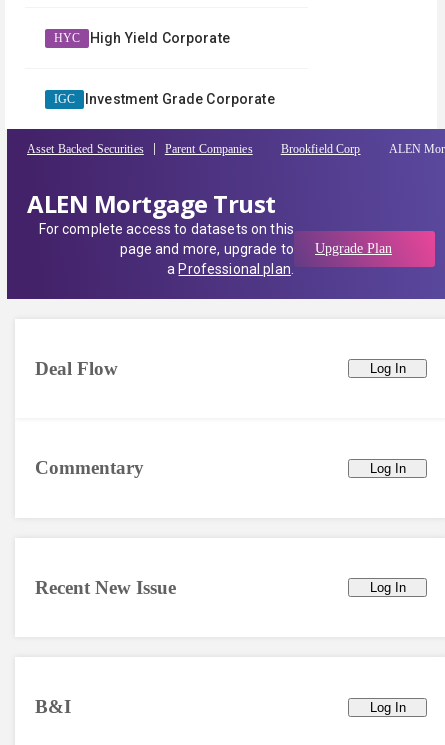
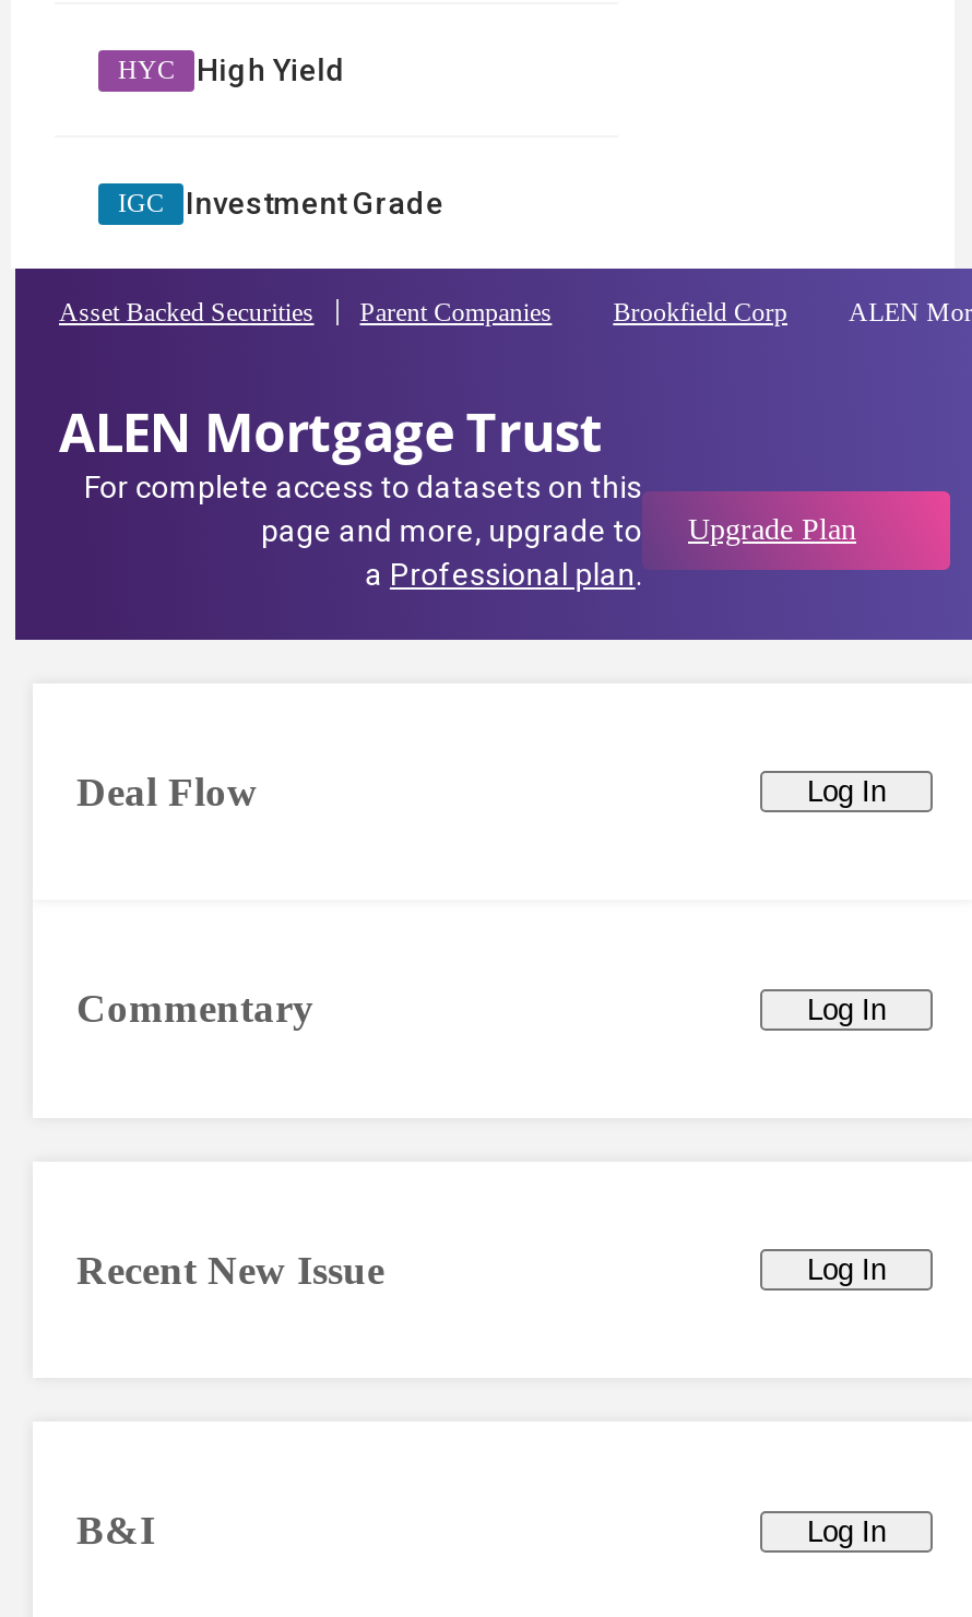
[90,30,230,46] High Yield Corporate -> [197,52,346,87] High Yield
[85,91,275,107] Investment Grade Corporate -> [186,186,444,221] Investment Grade

